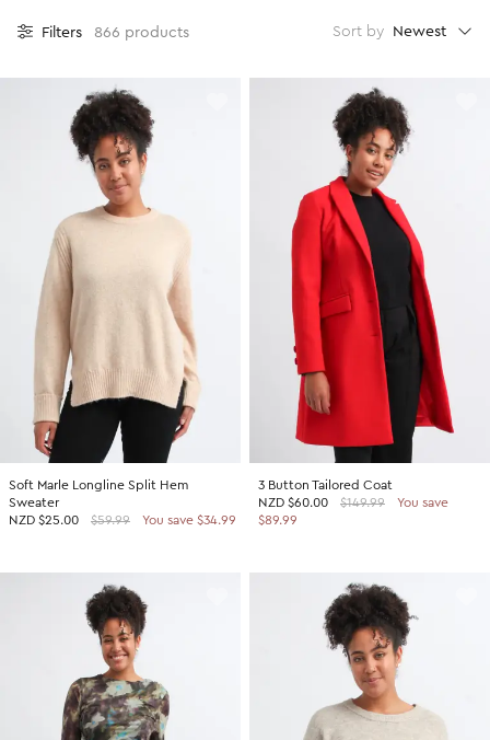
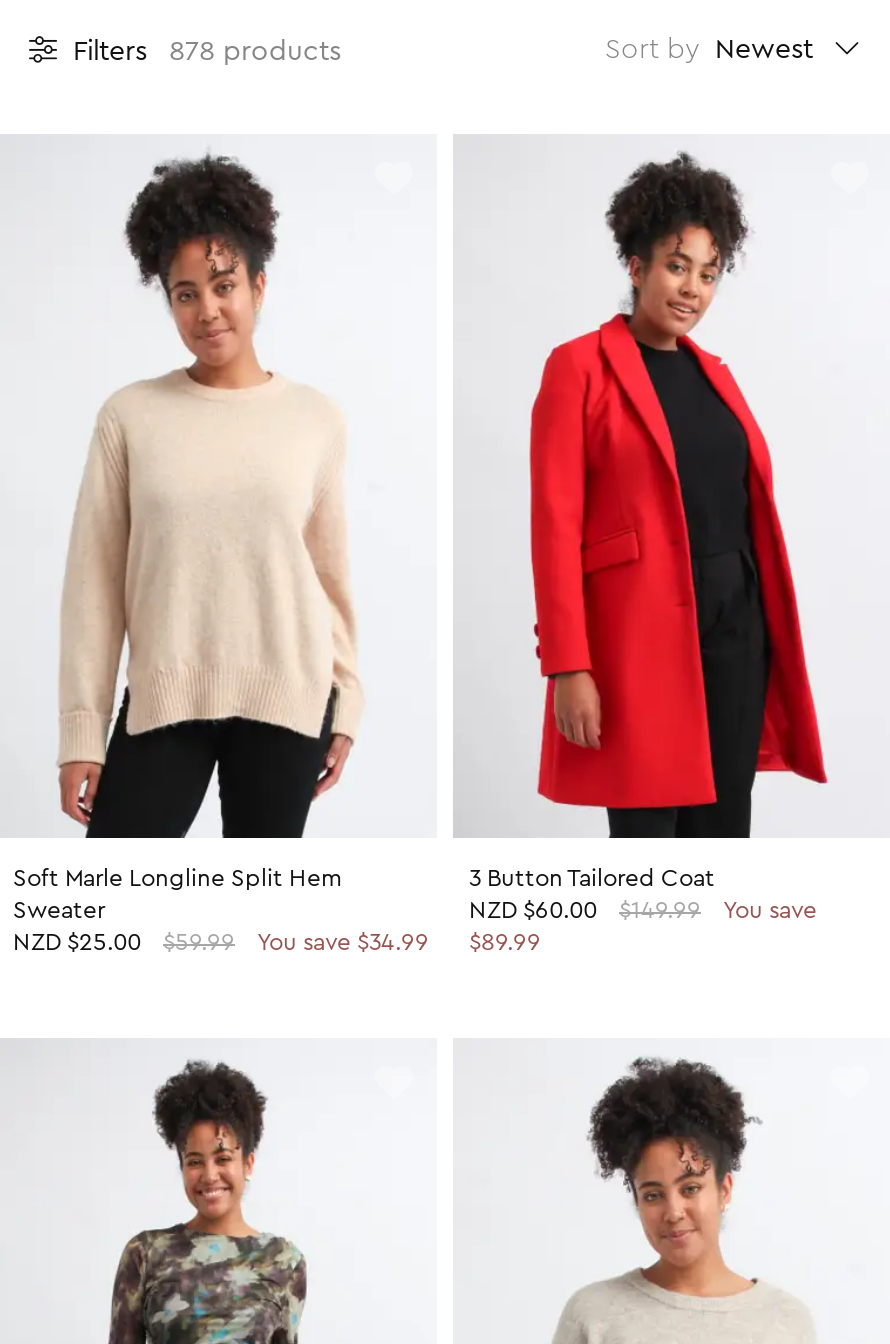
[42,25,189,41] Filters 866 products -> [73,38,341,67] Filters 878 products

